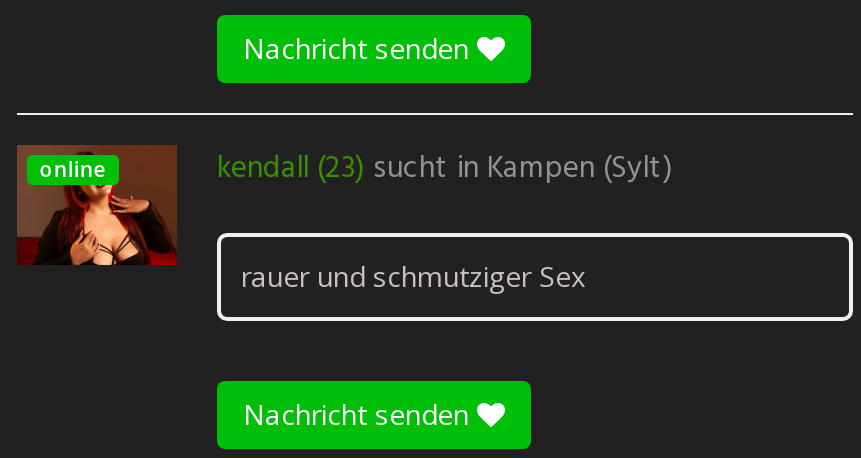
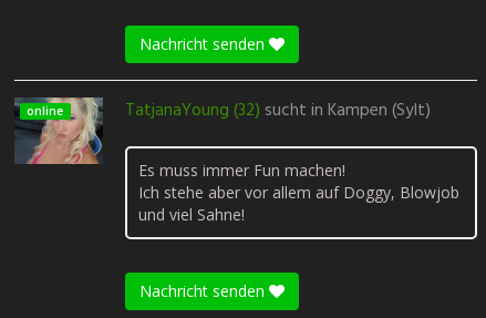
[15,145,673,267] [image] | kendall (23) sucht in Kampen (Sylt) -> [14,96,431,165] [image] | TatjanaYoung (32) sucht in Kampen (Sylt)
[241,257,585,295] rauer und schmutziger Sex -> [138,160,459,225] Es muss immer Fun machen! | Ich stehe aber vor allem auf Doggy, Blowjob | und viel Sahne!

